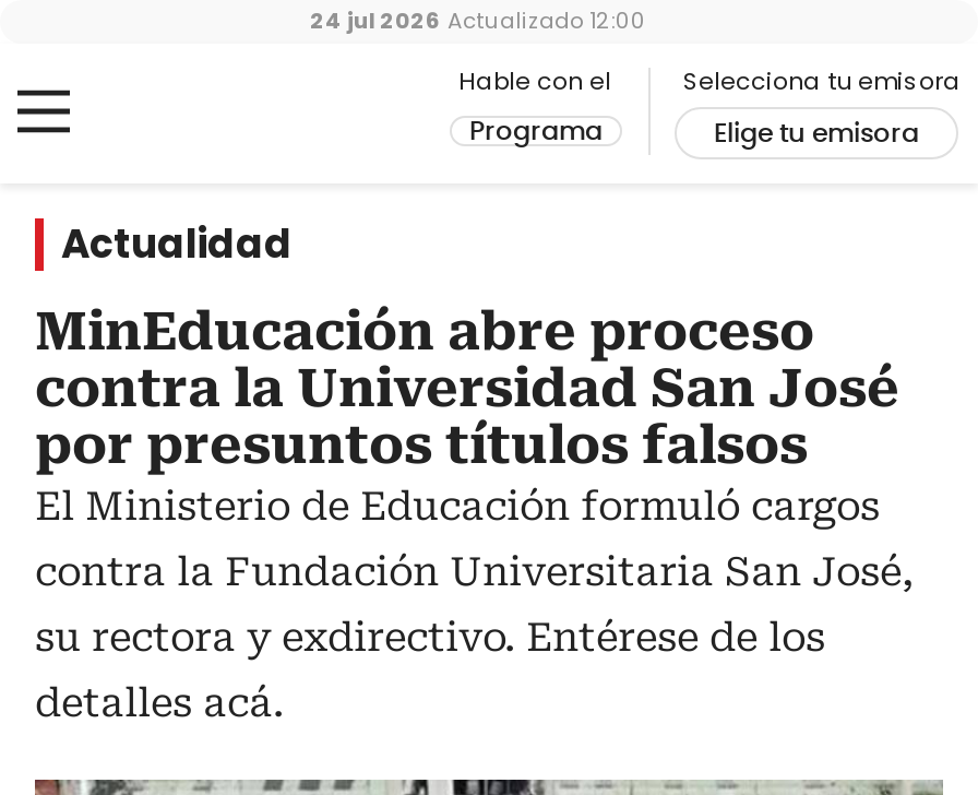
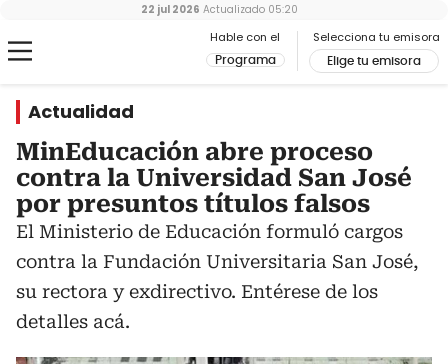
[310,4,646,37] 24 jul 2026 Actualizado 12:00 -> [140,2,297,17] 22 jul 2026 Actualizado 05:20

